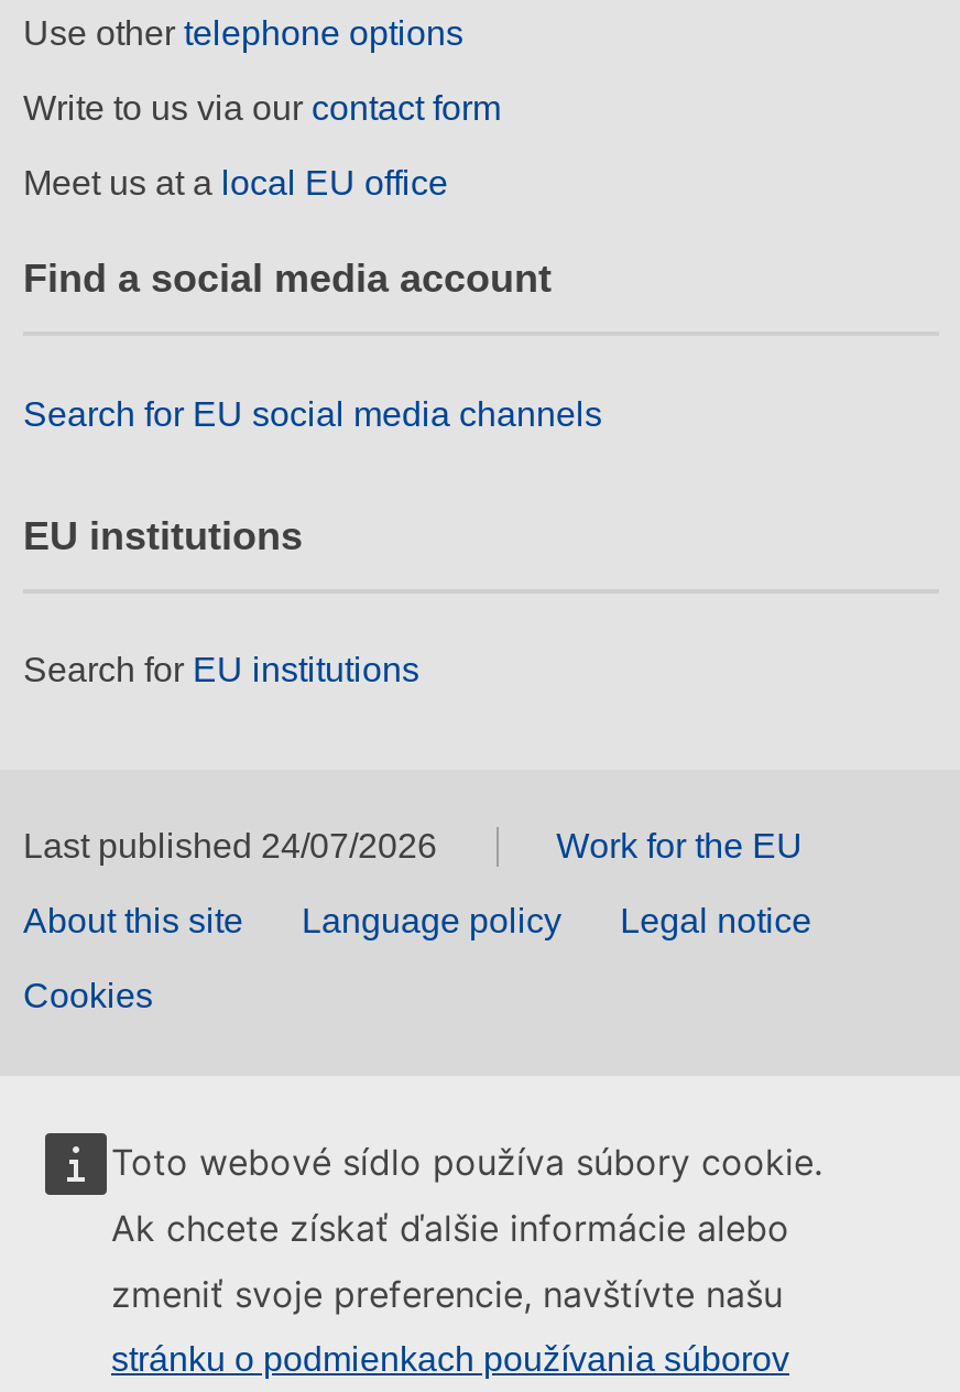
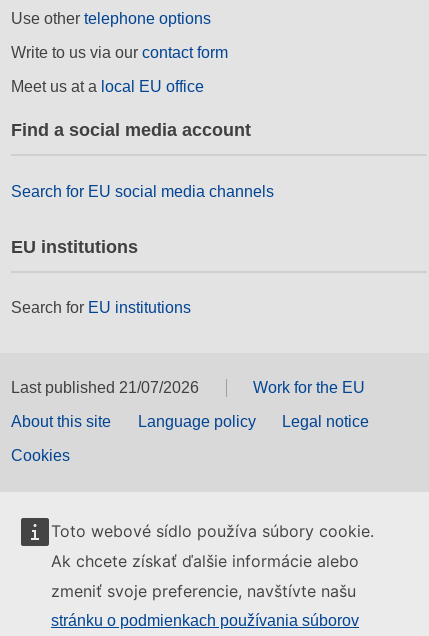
[23,828,437,866] Last published 24/07/2026 -> [11,379,199,396] Last published 21/07/2026

